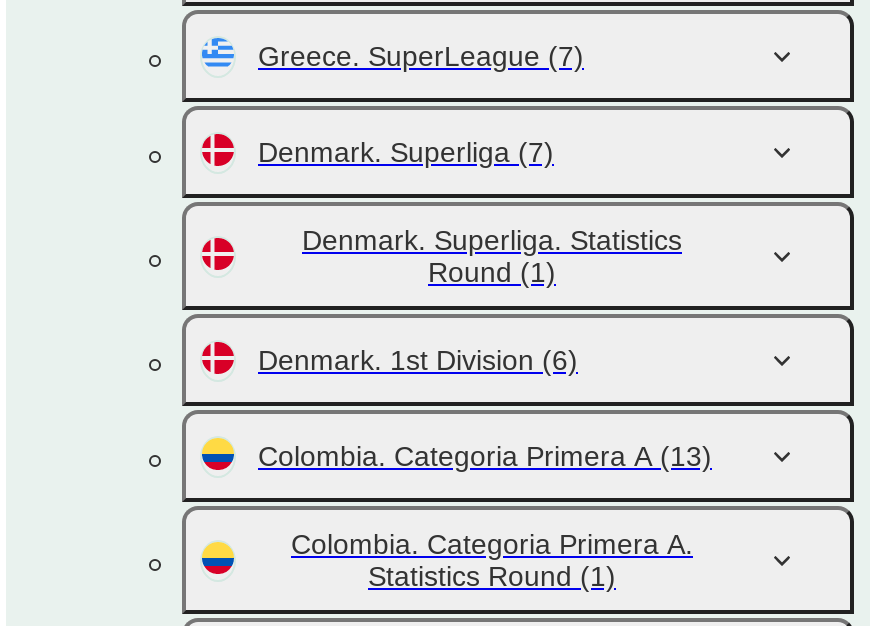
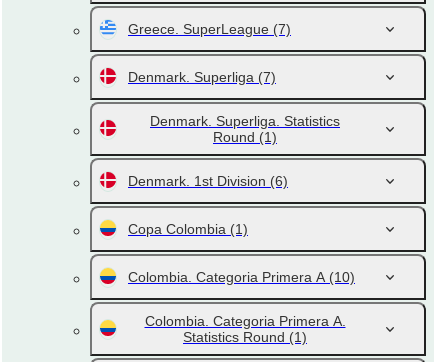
[258,440,712,472] Colombia. Categoria Primera A (13) -> [128,221,355,285] Copa Colombia (1) | Colombia. Categoria Primera A (10)

